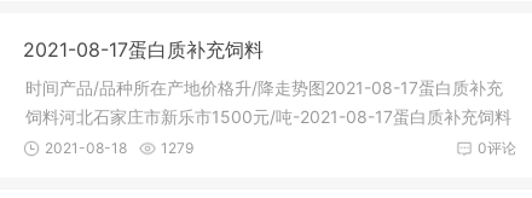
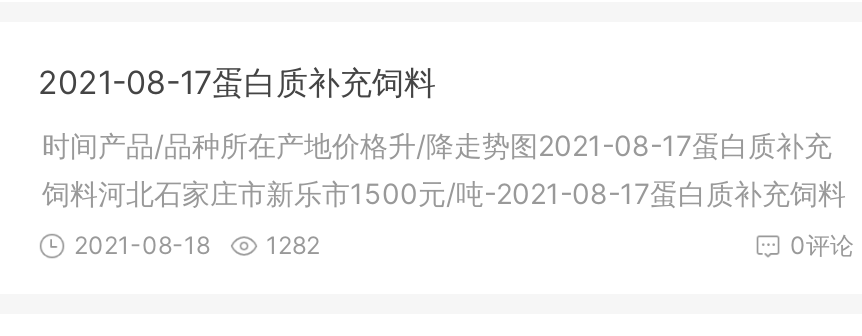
[161,139,193,157] 1279 -> [266,230,320,260] 1282

